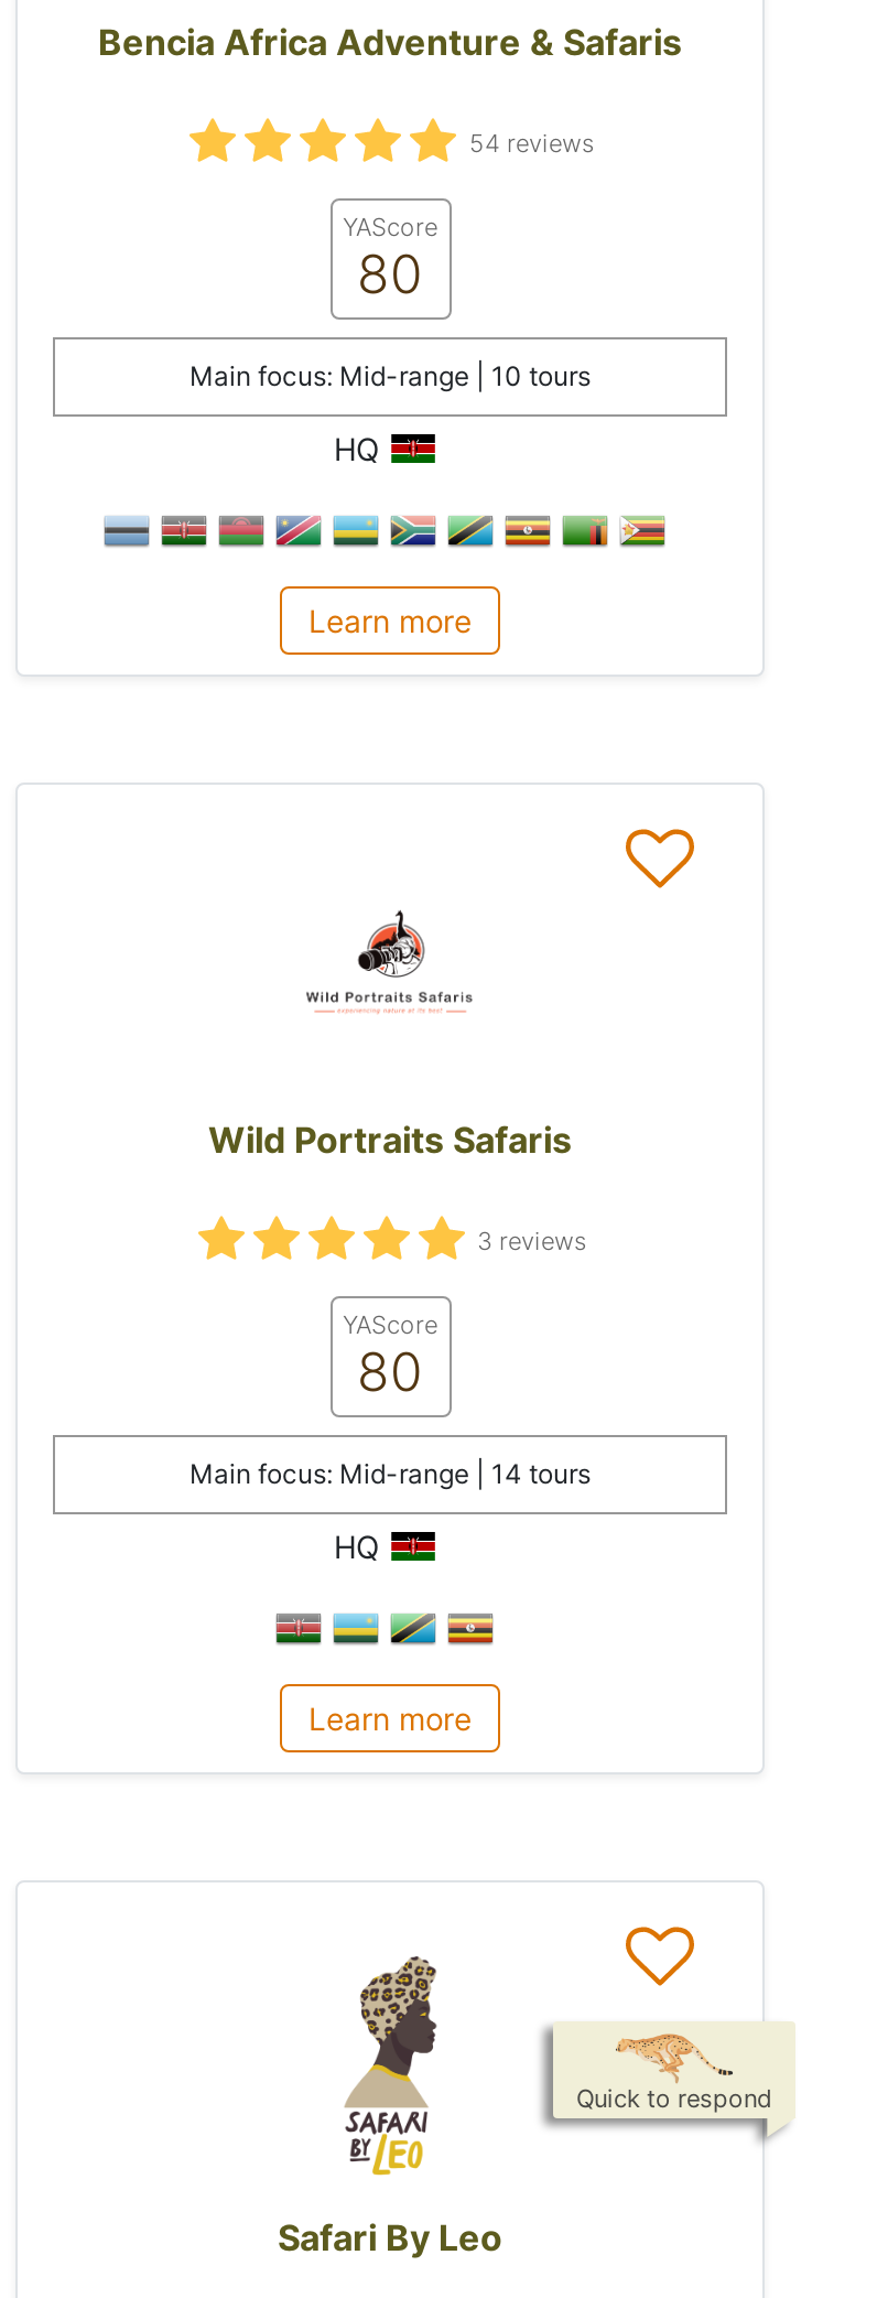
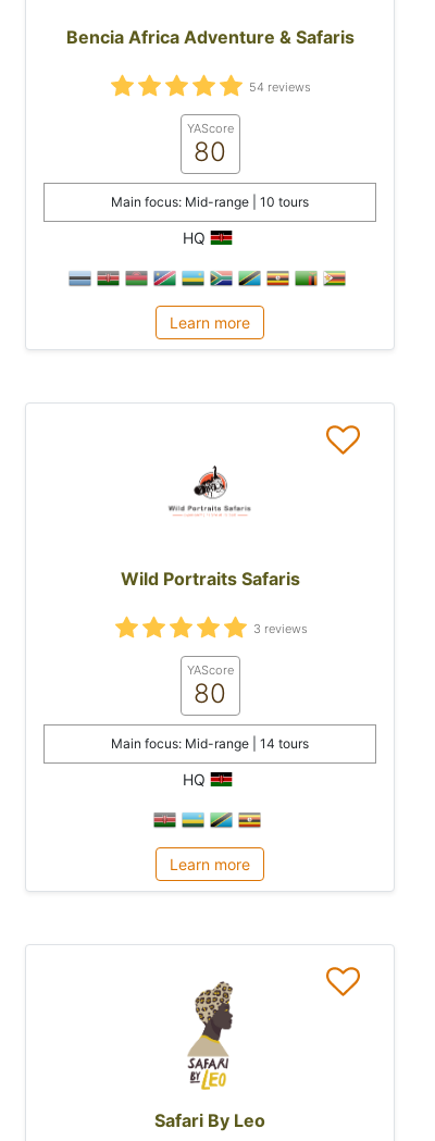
[540,2021,795,2145] [image] | Quick to respond -> none

